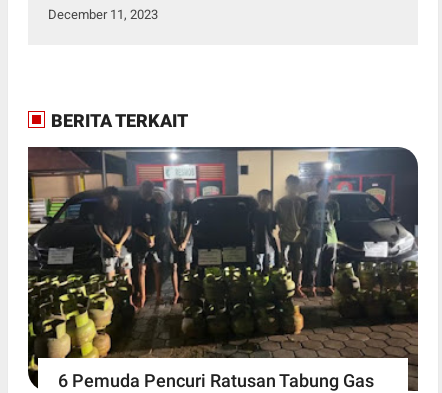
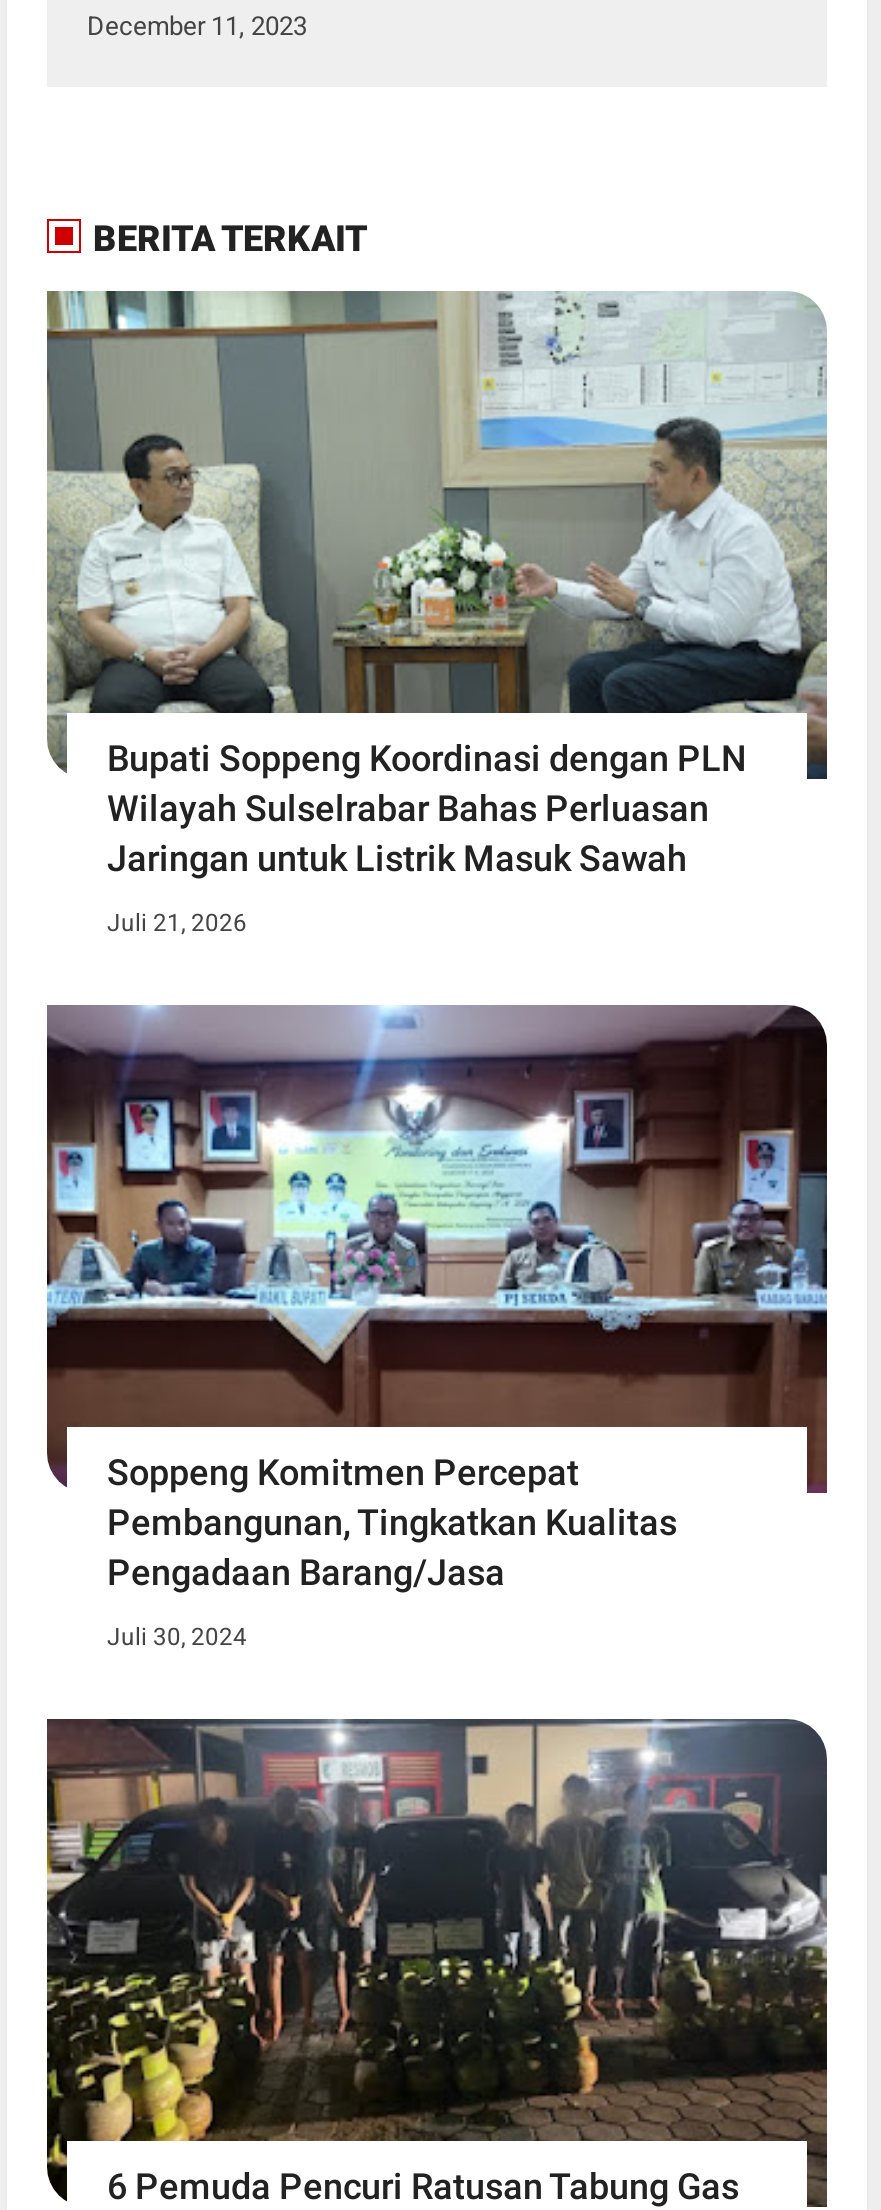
none -> [45,291,827,937] [image] | Bupati Soppeng Koordinasi dengan PLN | Wilayah Sulselrabar Bahas Perluasan | Jaringan untuk Listrik Masuk Sawah | Juli 21, 2026
none -> [45,1003,829,1651] [image] | Soppeng Komitmen Percepat | Pembangunan, Tingkatkan Kualitas | Pengadaan Barang/Jasa | Juli 30, 2024

